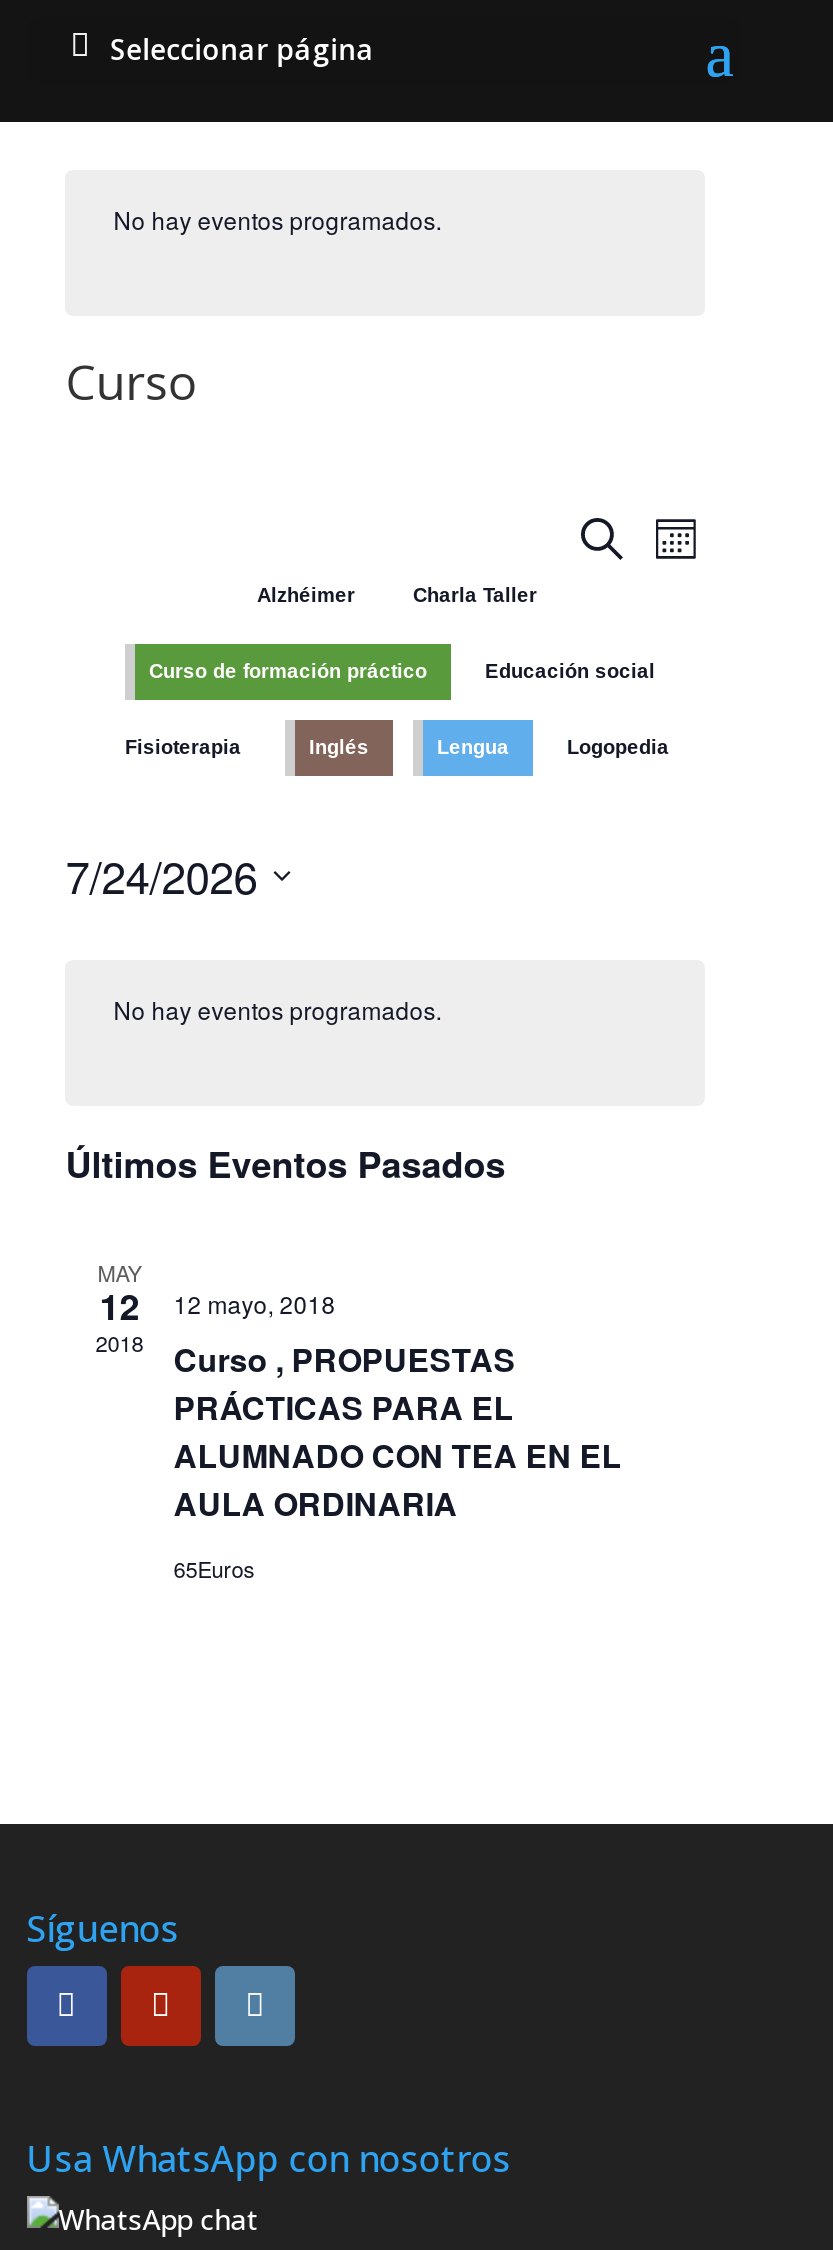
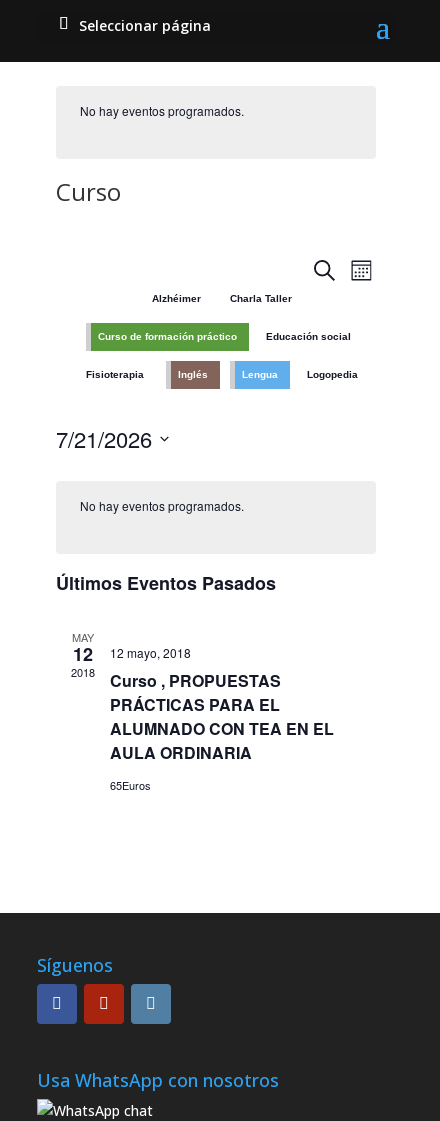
[66,844,258,906] 7/24/2026 -> [56,423,152,454] 7/21/2026

